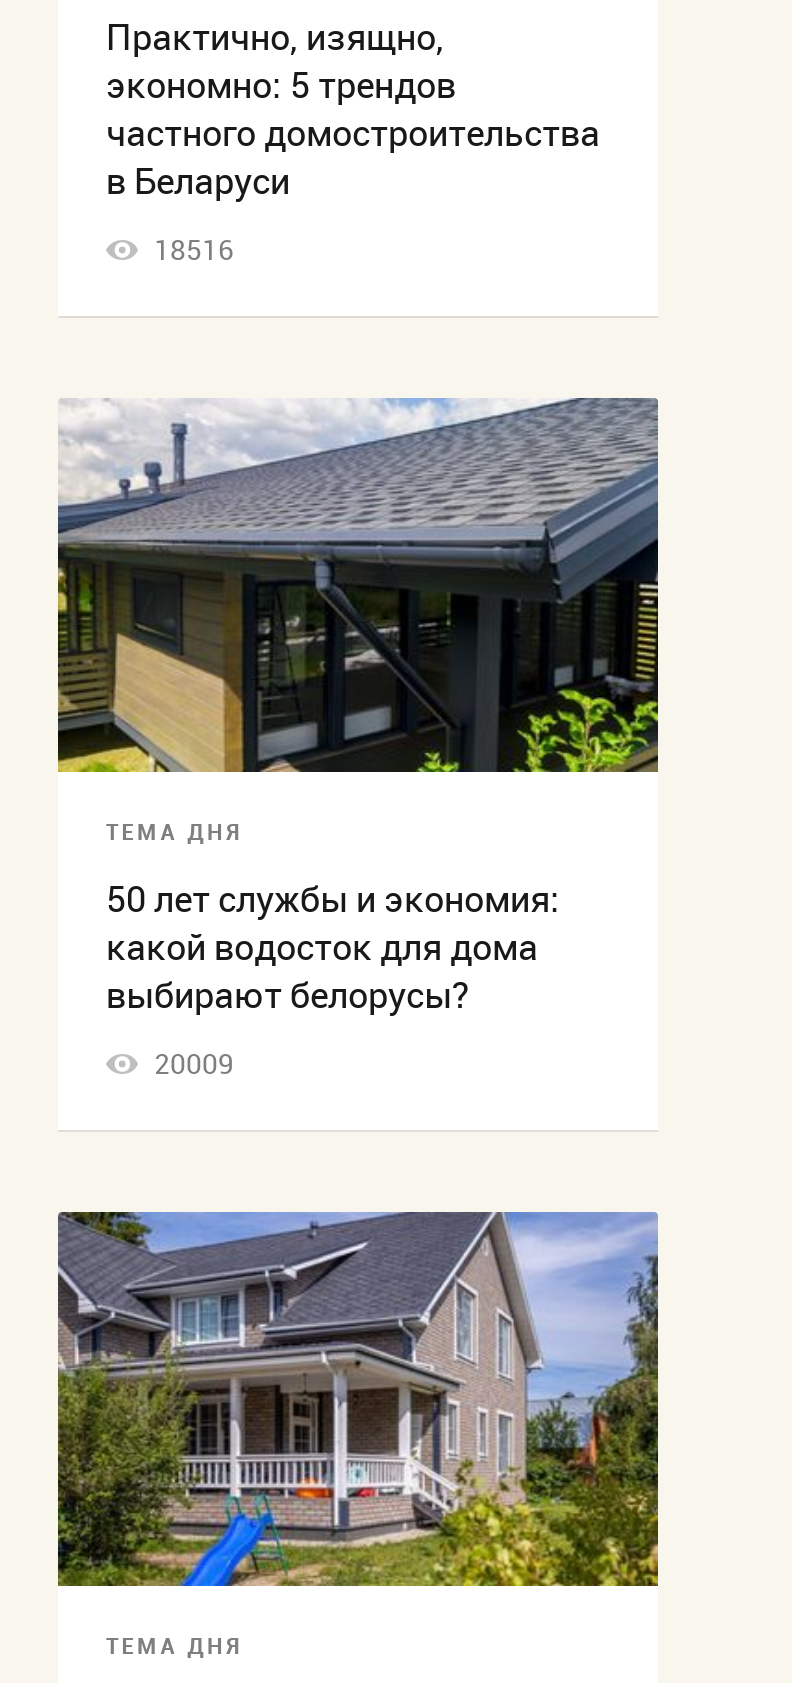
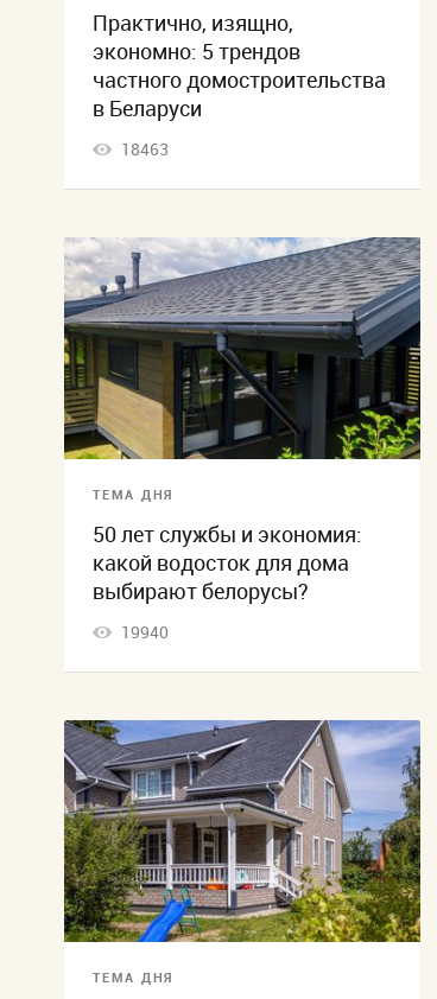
[154,234,234,266] 18516 -> [121,140,169,159] 18463
[154,1048,234,1080] 20009 -> [121,623,169,642] 19940

